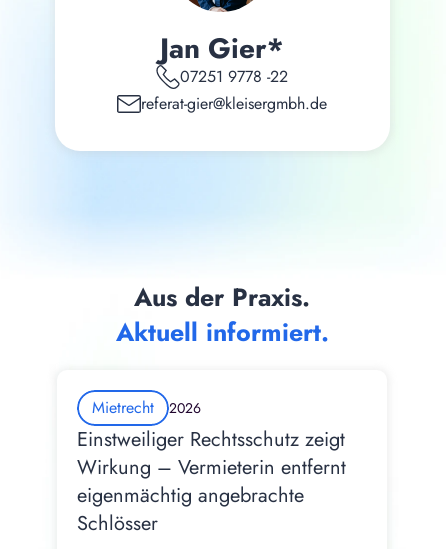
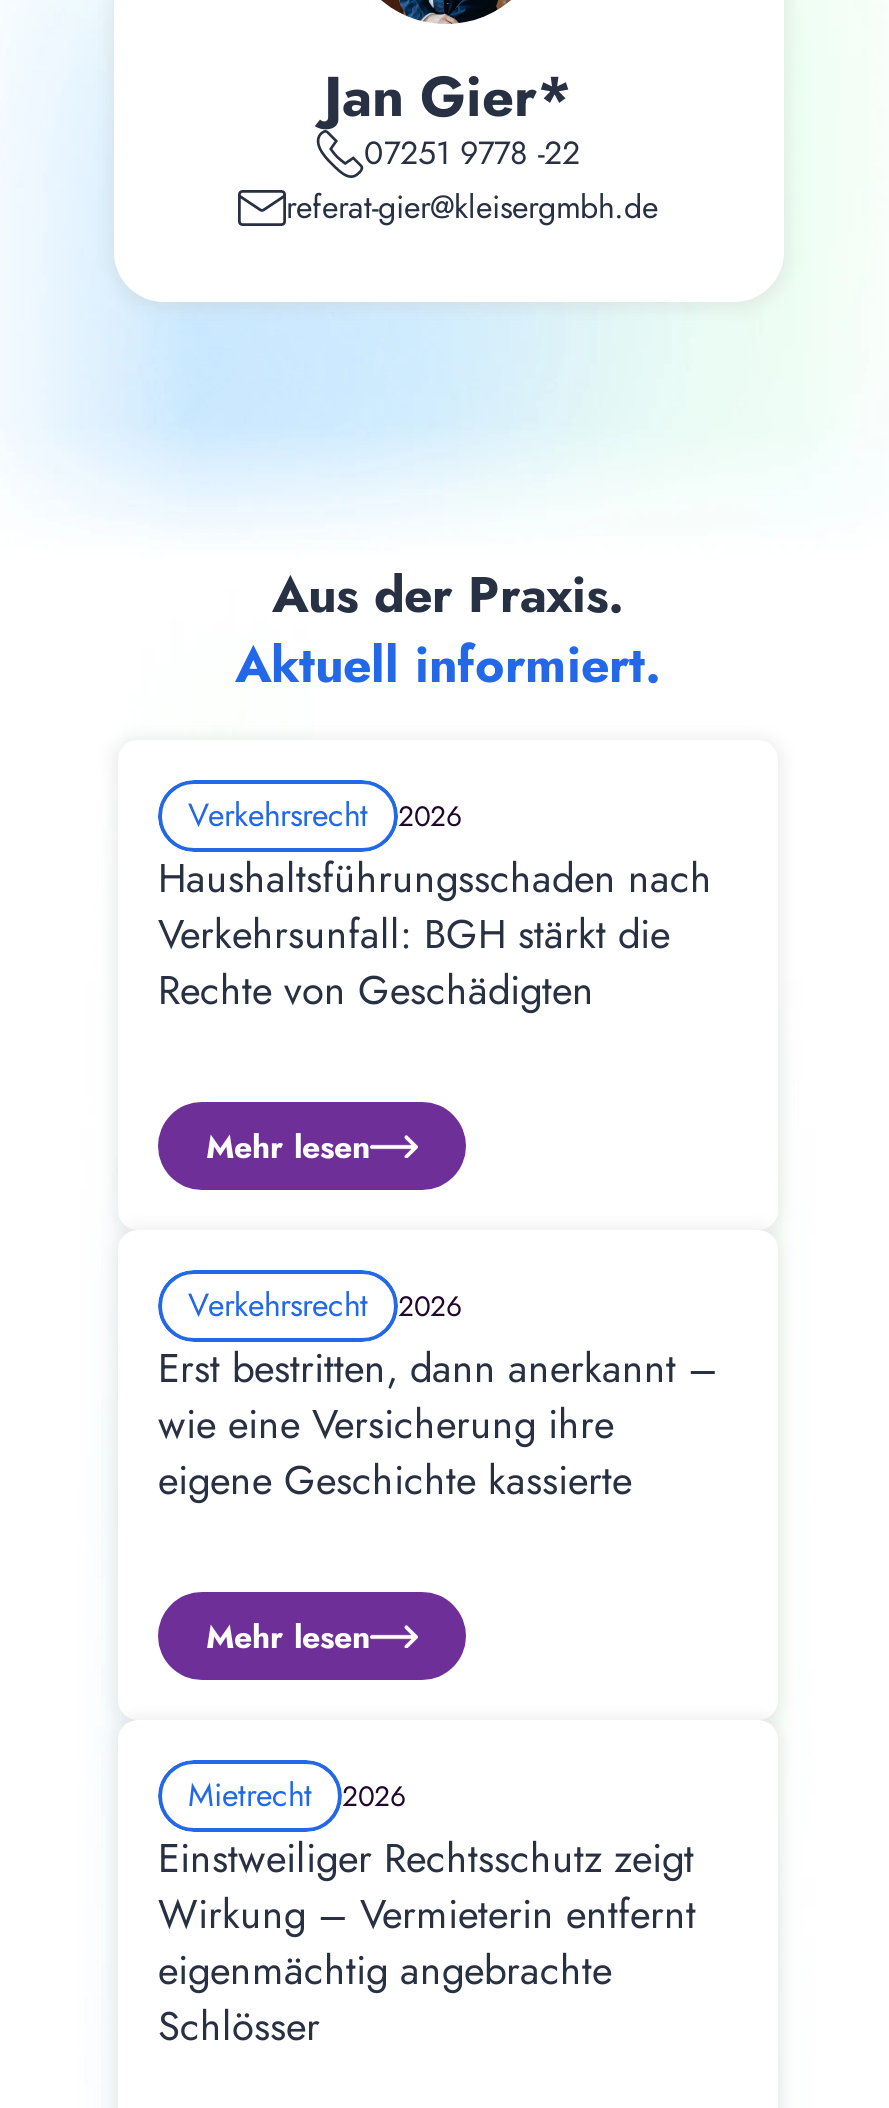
none -> [158,792,718,1659] Verkehrsrecht | 2026 | Haushaltsführungsschaden nach | Verkehrsunfall: BGH stärkt die | Rechte von Geschädigten | Mehr lesen | Verkehrsrecht | 2026 | Erst bestritten, dann anerkannt – | wie eine Versicherung ihre | eigene Geschichte kassierte | Mehr lesen

